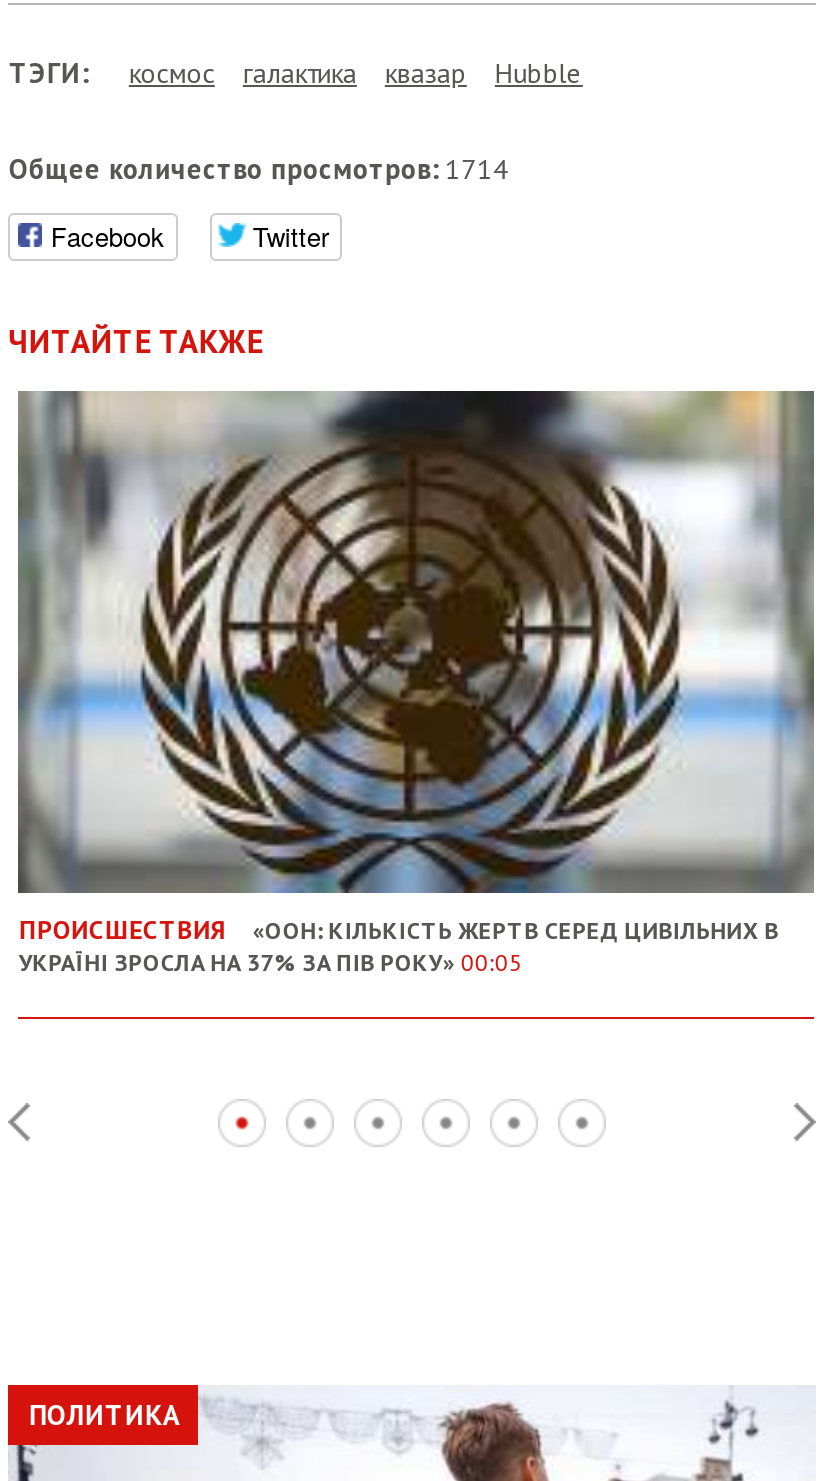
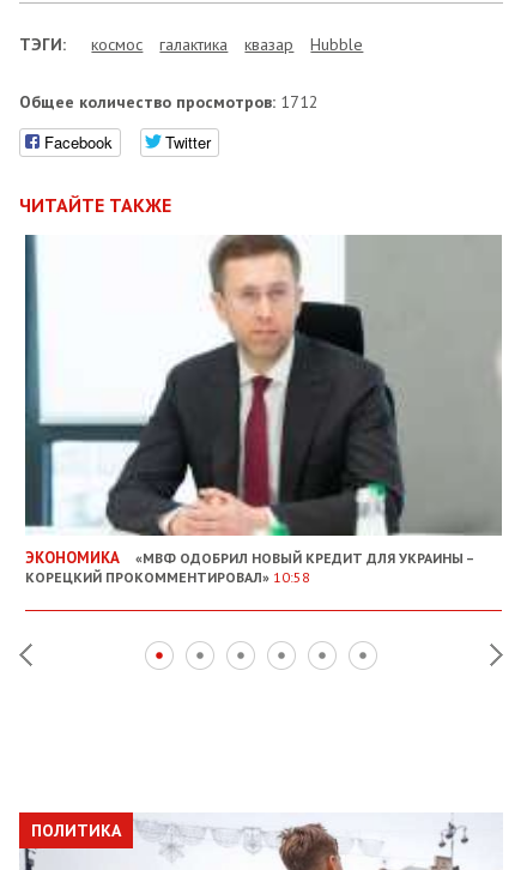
[9,152,509,188] Общее количество просмотров: 1714 -> [20,91,319,113] Общее количество просмотров: 1712
[18,389,814,977] [image] | ПРОИСШЕСТВИЯ | «ООН: КІЛЬКІСТЬ ЖЕРТВ СЕРЕД ЦИВІЛЬНИХ В | УКРАЇНІ ЗРОСЛА НА 37% ЗА ПІВ РОКУ» 00:05 -> [25,235,501,586] [image] | ЭКОНОМИКА | «МВФ ОДОБРИЛ НОВЫЙ КРЕДИТ ДЛЯ УКРАИНЫ – | КОРЕЦКИЙ ПРОКОММЕНТИРОВАЛ» 10:58

